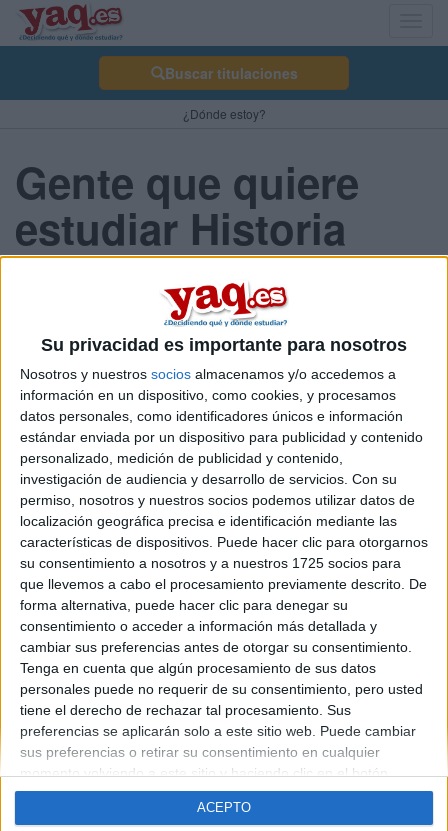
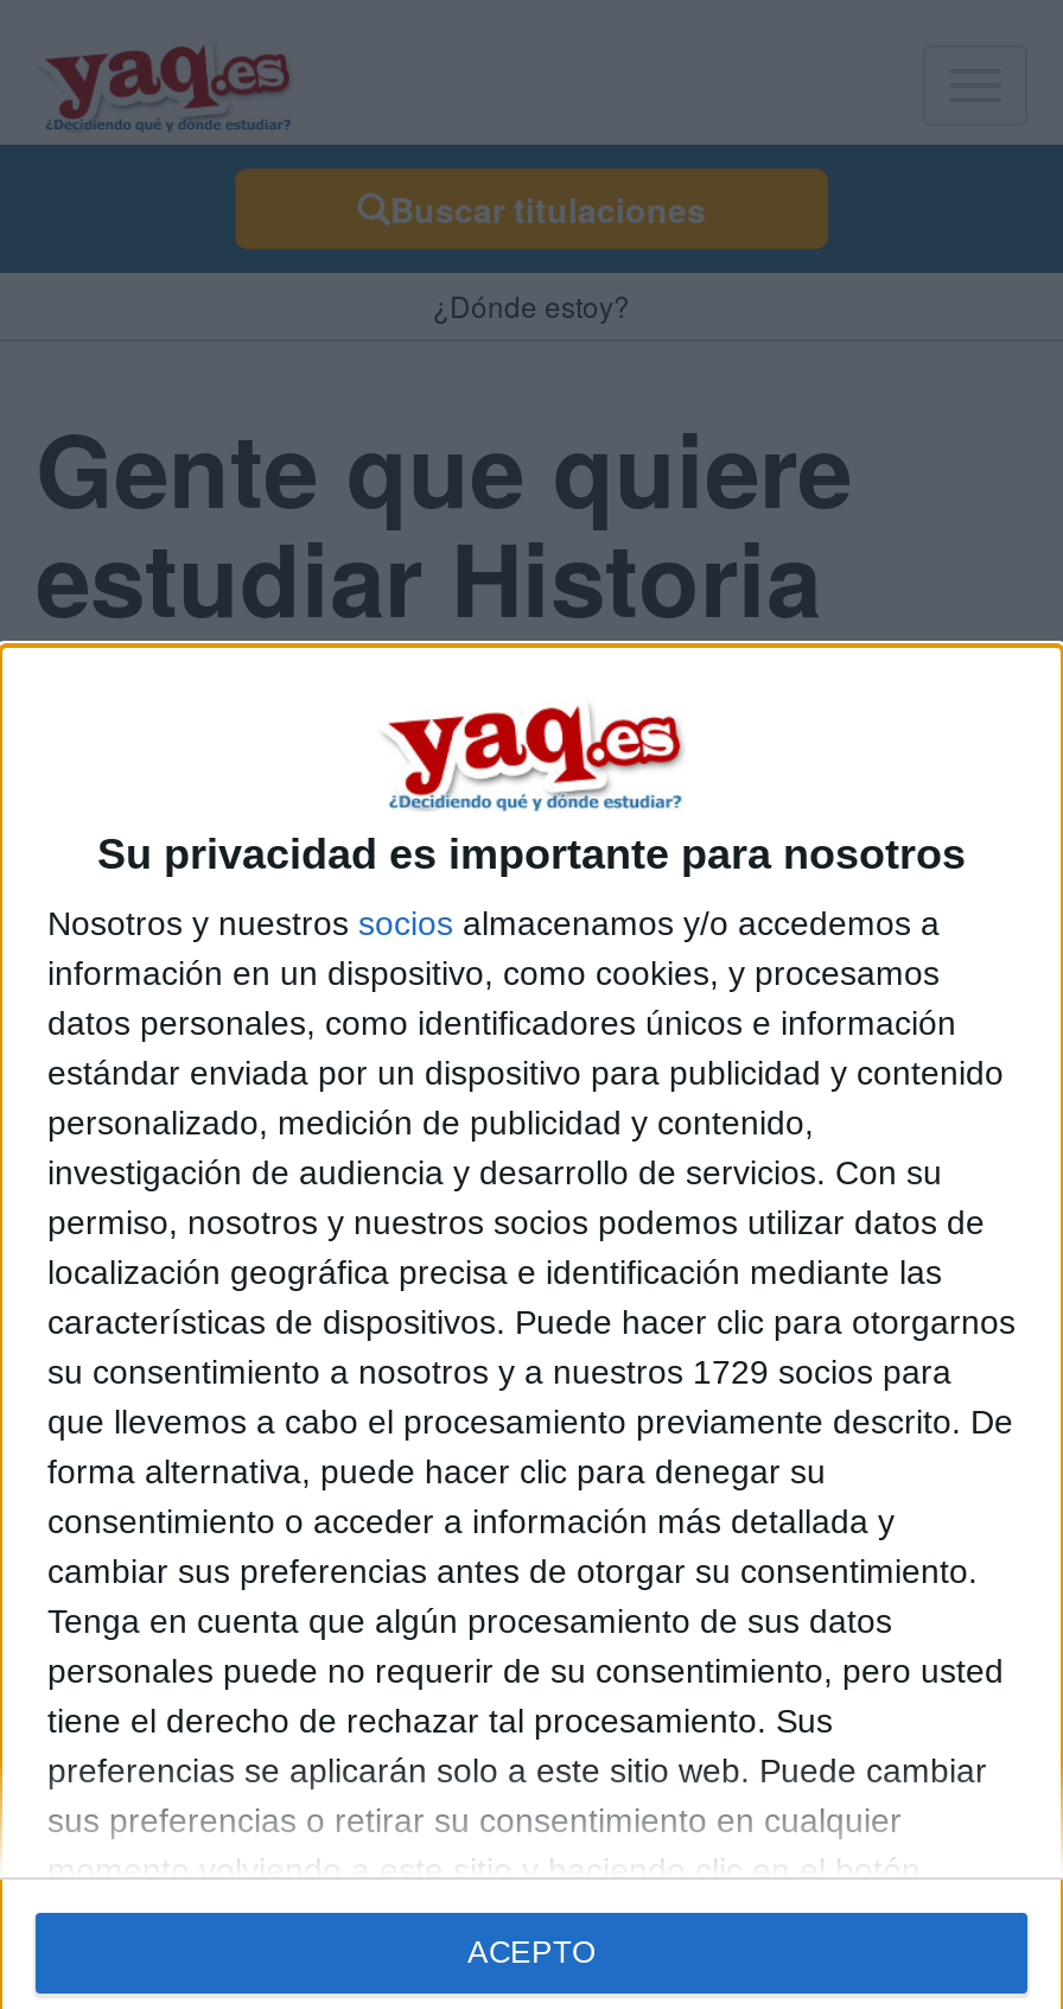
[20,555,401,571] su consentimiento a nosotros y a nuestros 1725 socios para -> [47,1352,951,1390] su consentimiento a nosotros y a nuestros 1729 socios para

